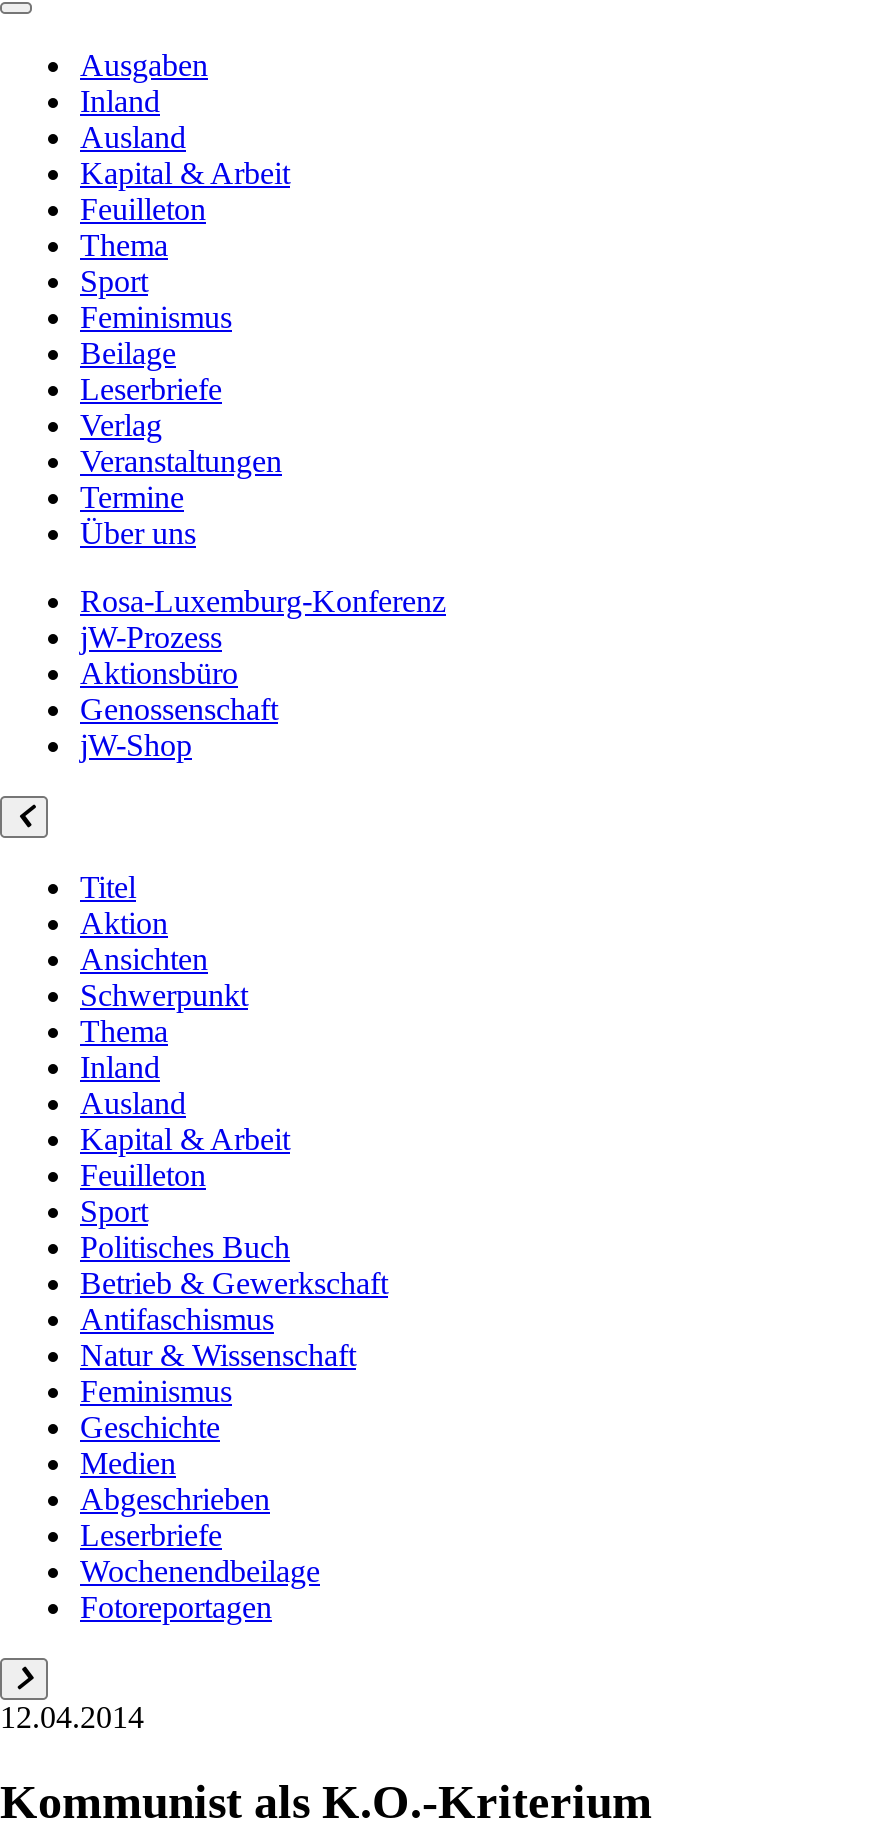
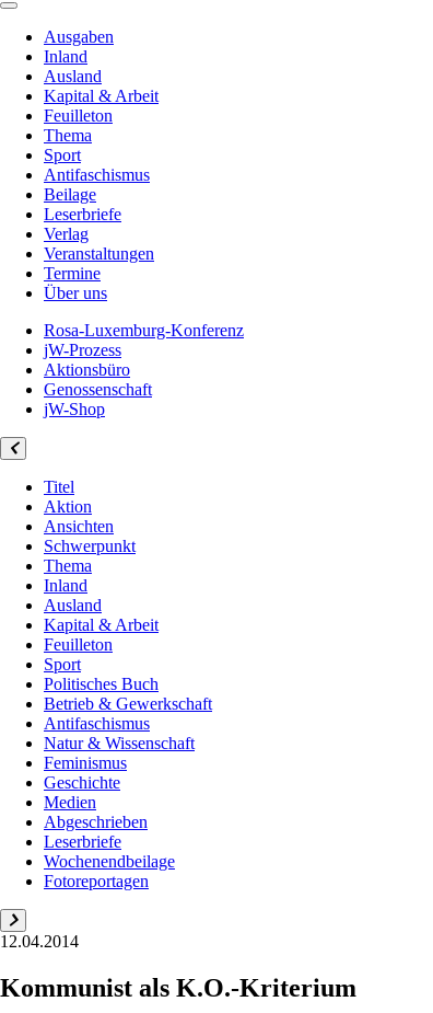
[80,300,232,334] Feminismus -> [44,165,150,184] Antifaschismus

